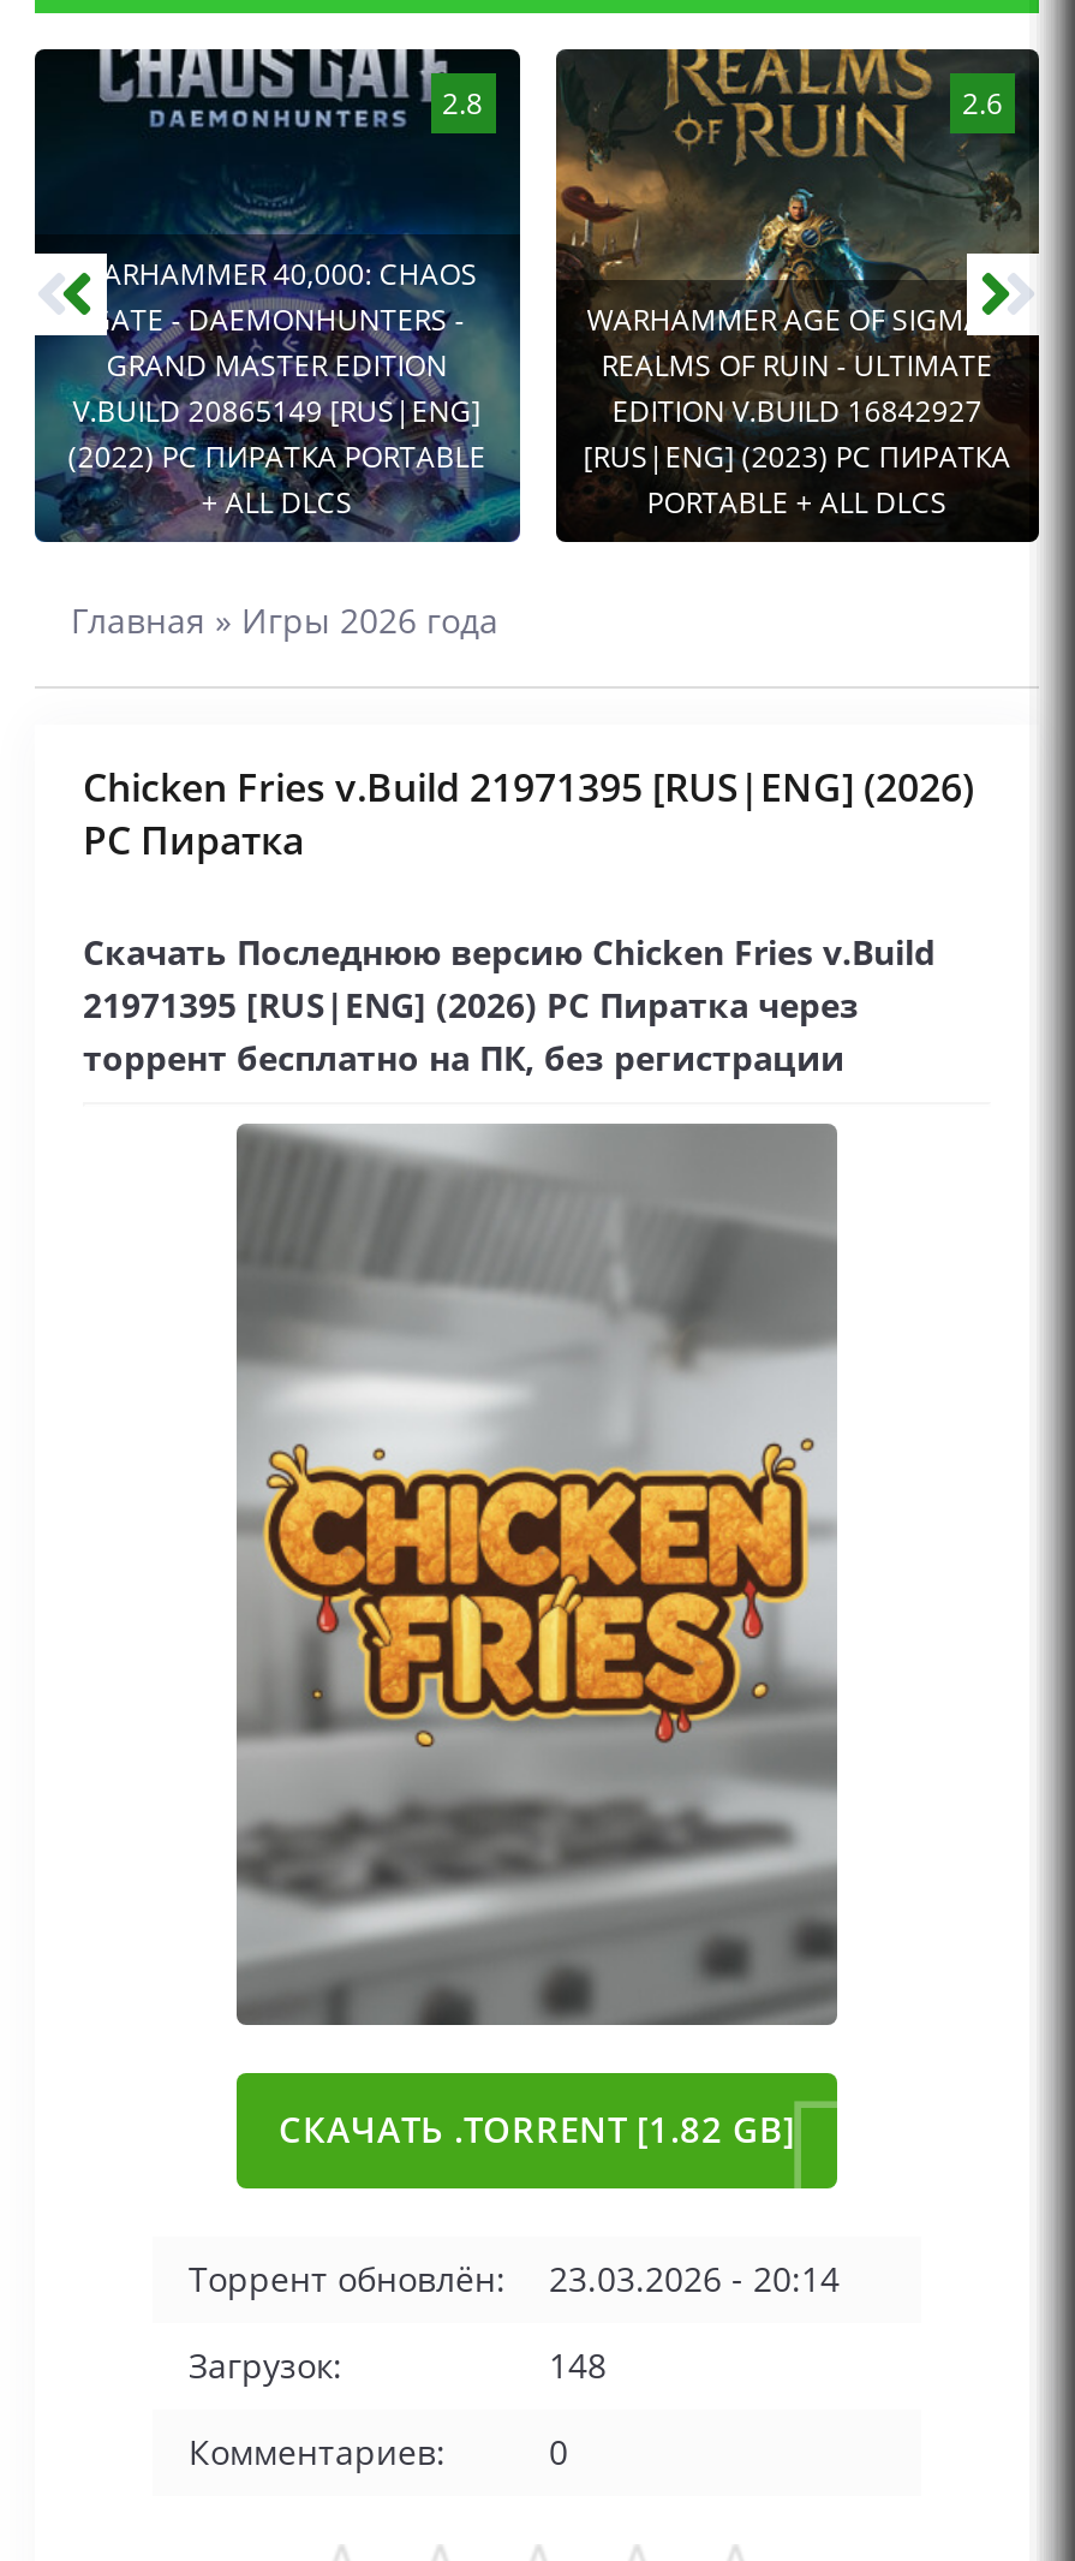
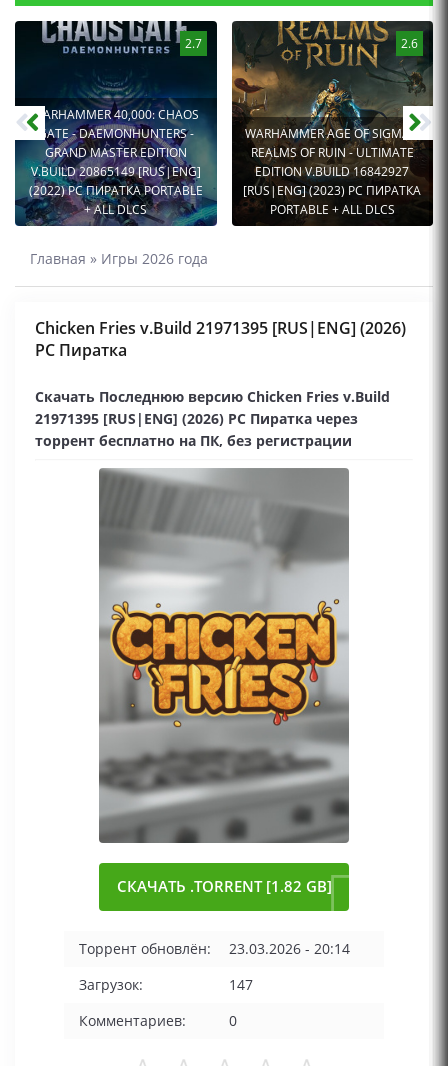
[442,83,483,124] 2.8 -> [184,35,201,52] 2.7
[549,2342,607,2388] 148 -> [229,975,253,994] 147

